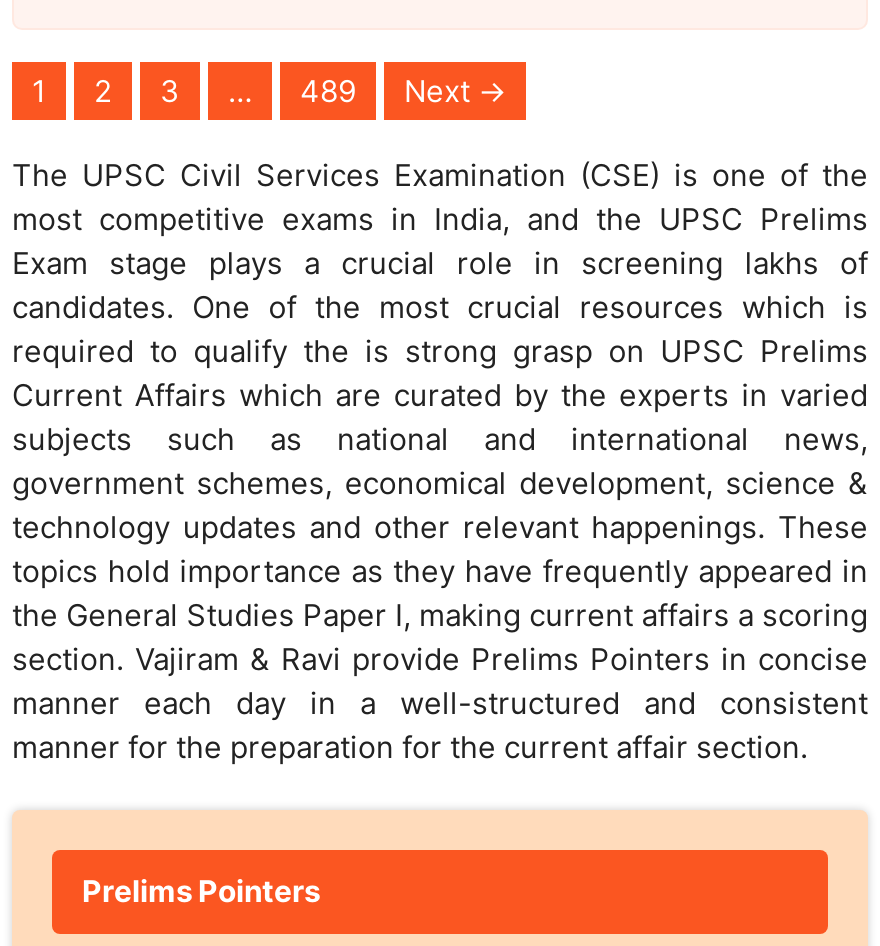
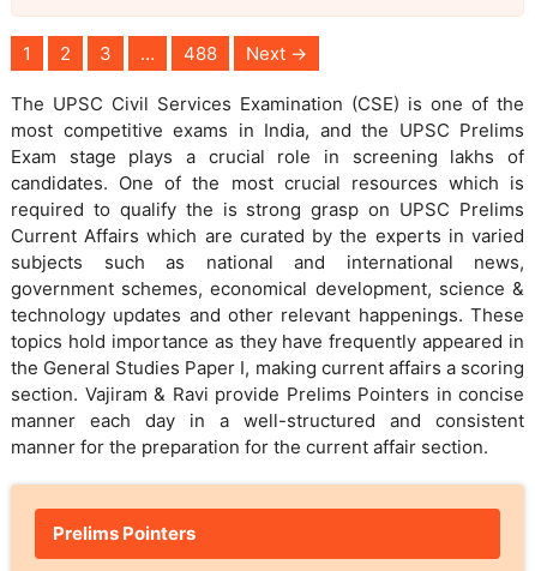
[300,71,356,109] 489 -> [184,41,217,64] 488

